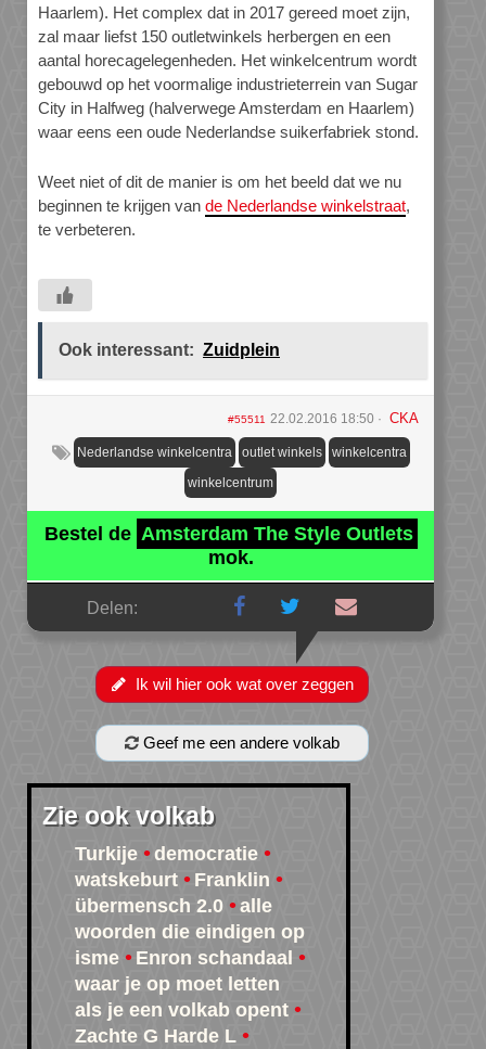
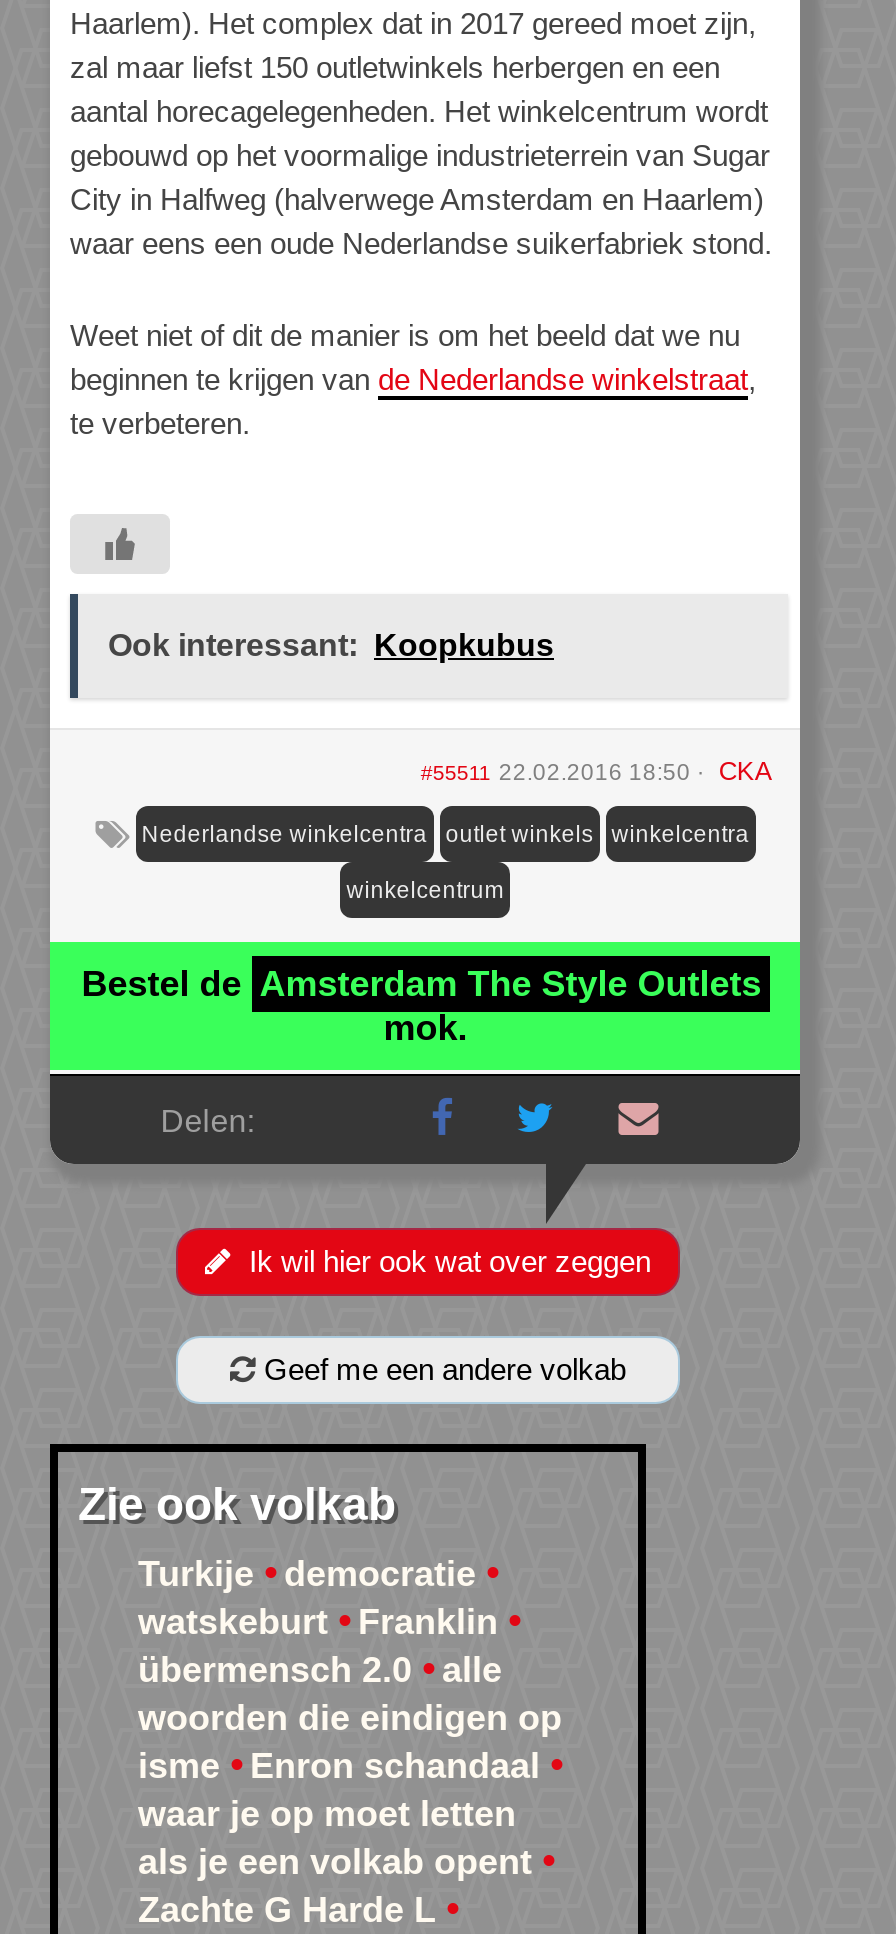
[59,341,280,359] Ook interessant: Zuidplein -> [108,628,554,662] Ook interessant: Koopkubus

